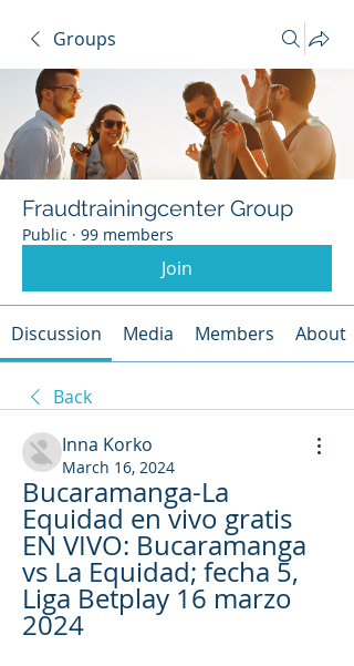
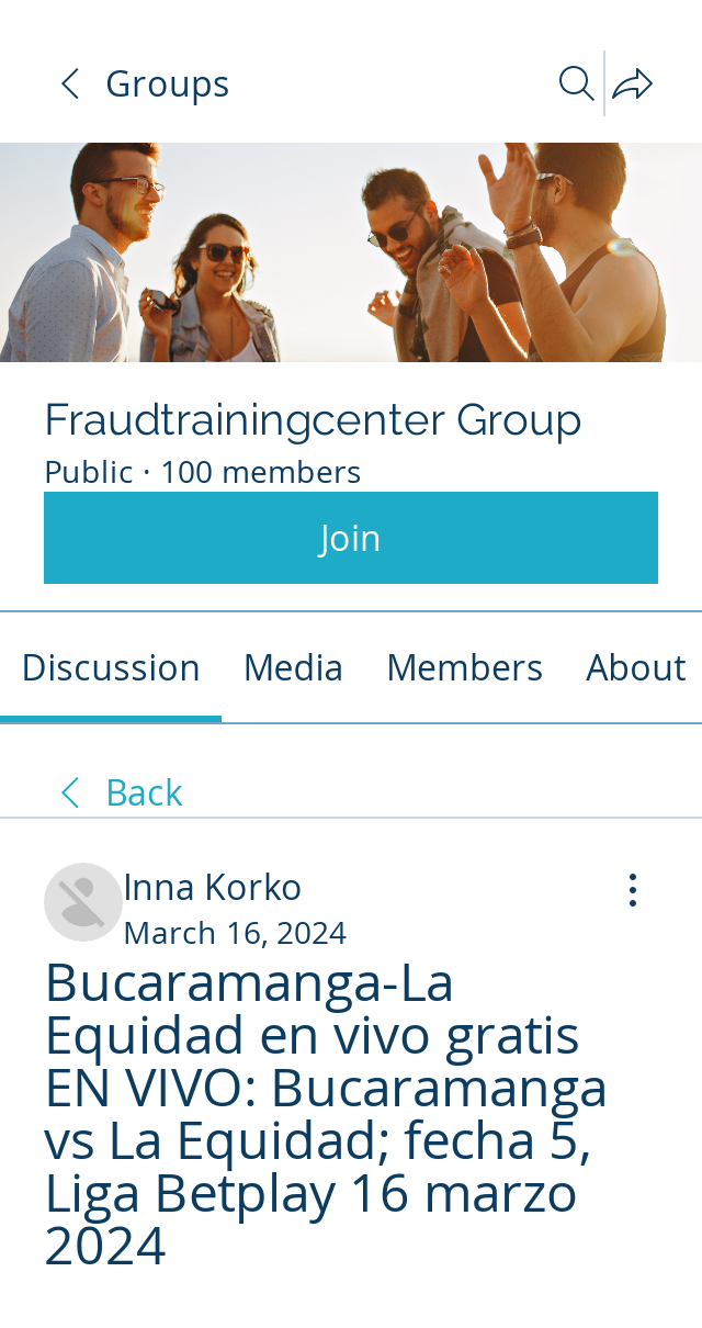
[22,224,174,245] Public · 99 members -> [44,450,362,492] Public · 100 members

